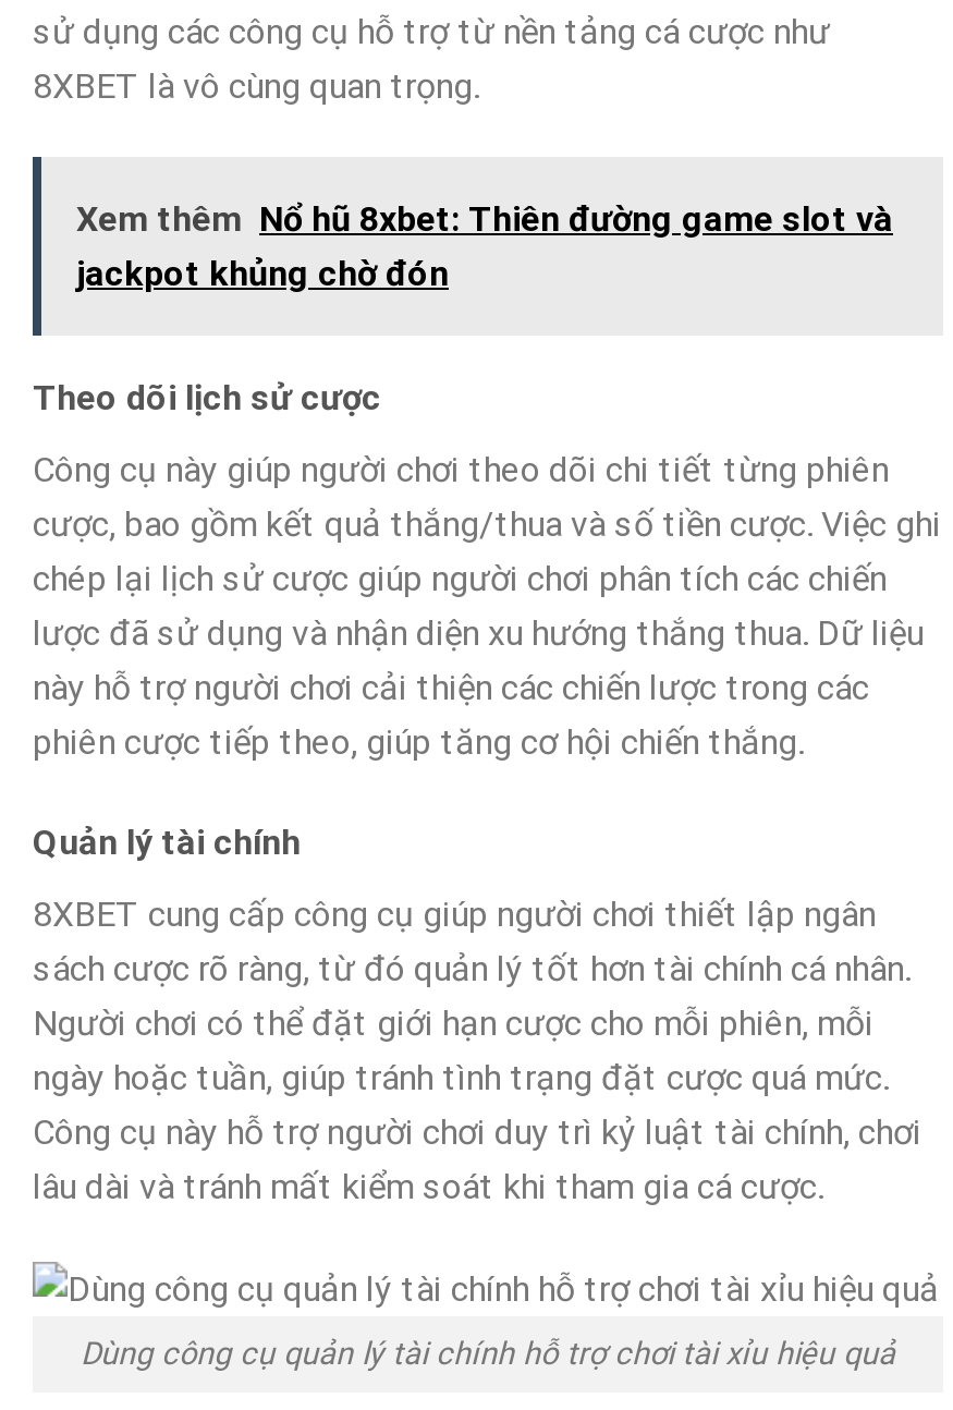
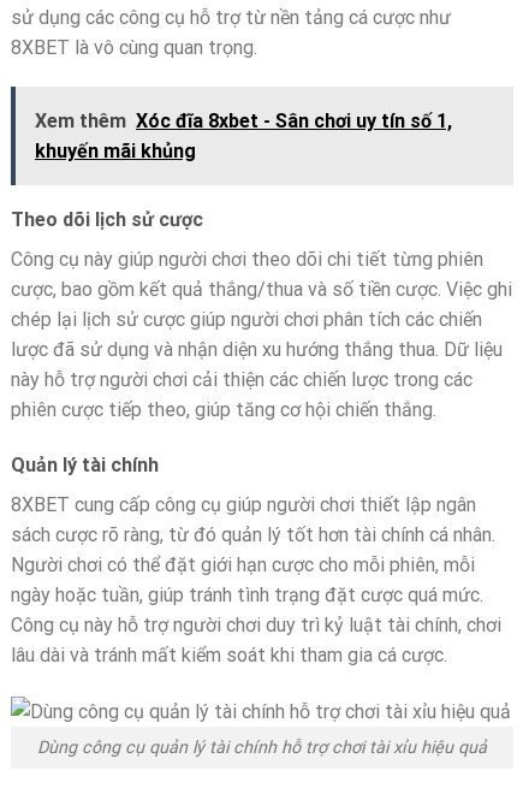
[76,199,893,295] Xem thêm Nổ hũ 8xbet: Thiên đường game slot và | jackpot khủng chờ đón -> [35,110,452,163] Xem thêm Xóc đĩa 8xbet - Sân chơi uy tín số 1, | khuyến mãi khủng

